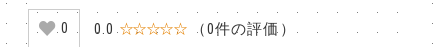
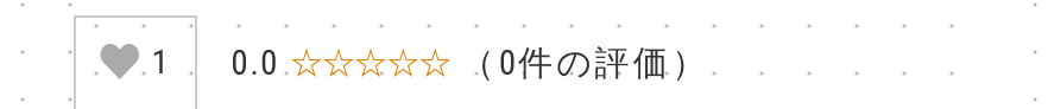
[61,20,69,36] 0 -> [151,41,171,79] 1

